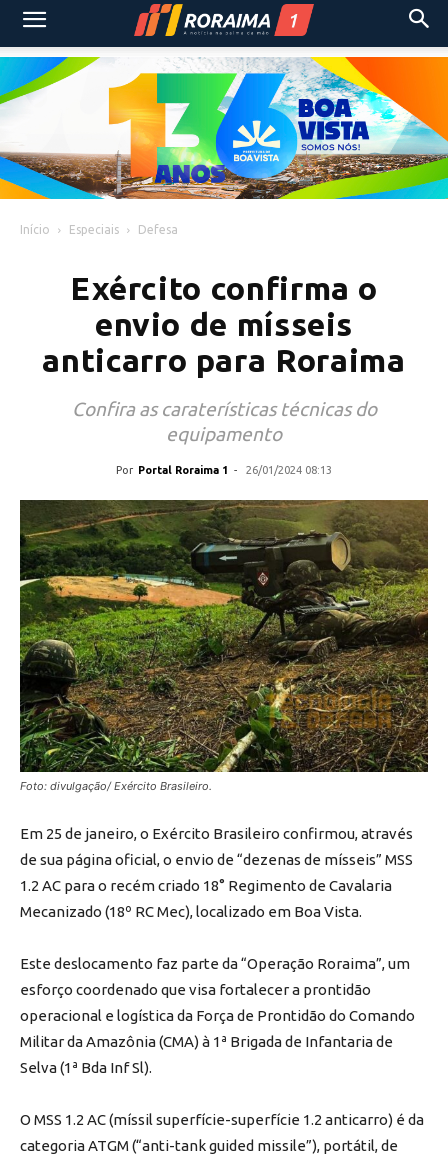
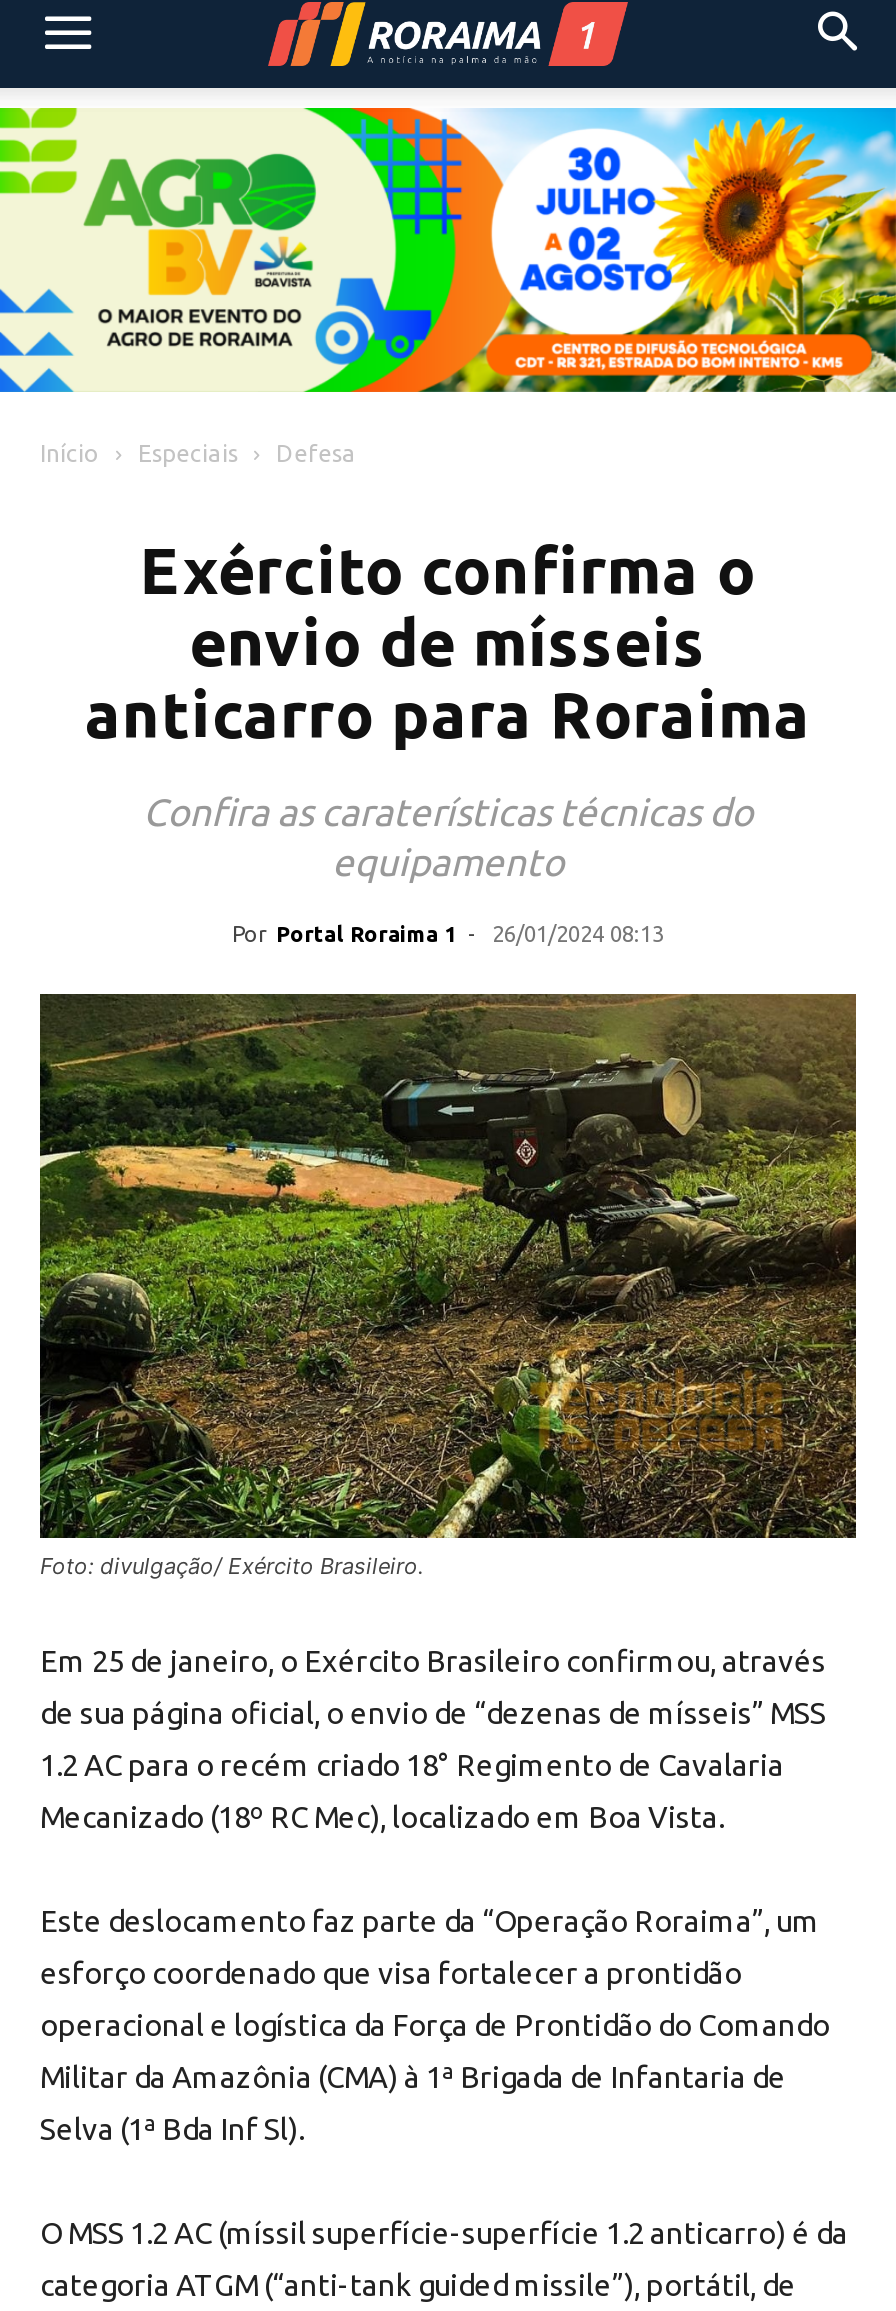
[3,56,445,200] [image] -> [6,106,890,394] [image]

